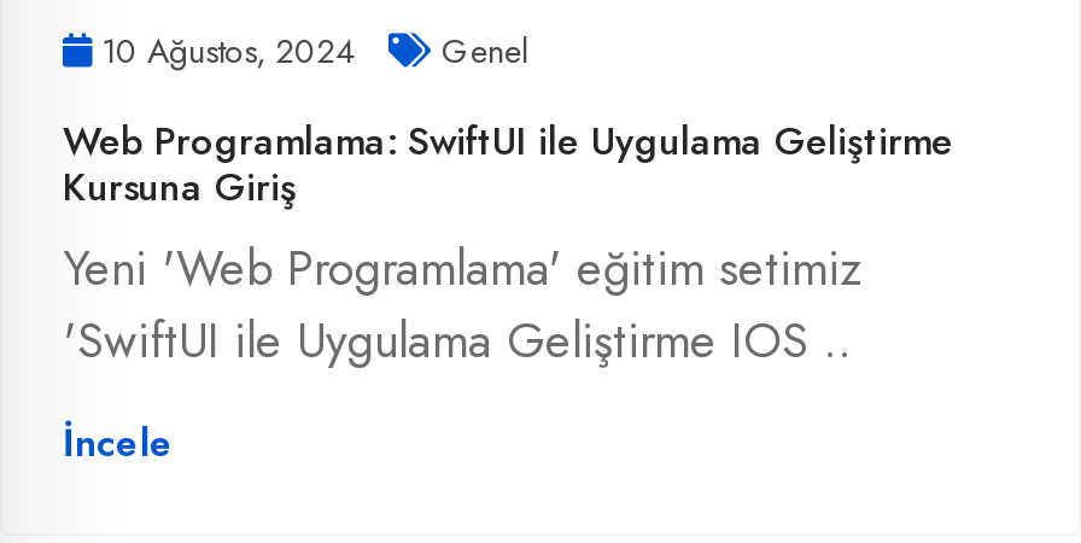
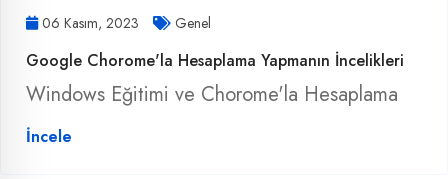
[92,25,528,73] 10 Ağustos, 2024 Genel -> [38,13,211,33] 06 Kasım, 2023 Genel
[63,112,953,375] Web Programlama: SwiftUI ile Uygulama Geliştirme | Kursuna Giriş | Yeni 'Web Programlama' eğitim setimiz | 'SwiftUI ile Uygulama Geliştirme IOS .. -> [26,49,404,109] Google Chorome'la Hesaplama Yapmanın İncelikleri | Windows Eğitimi ve Chorome'la Hesaplama

